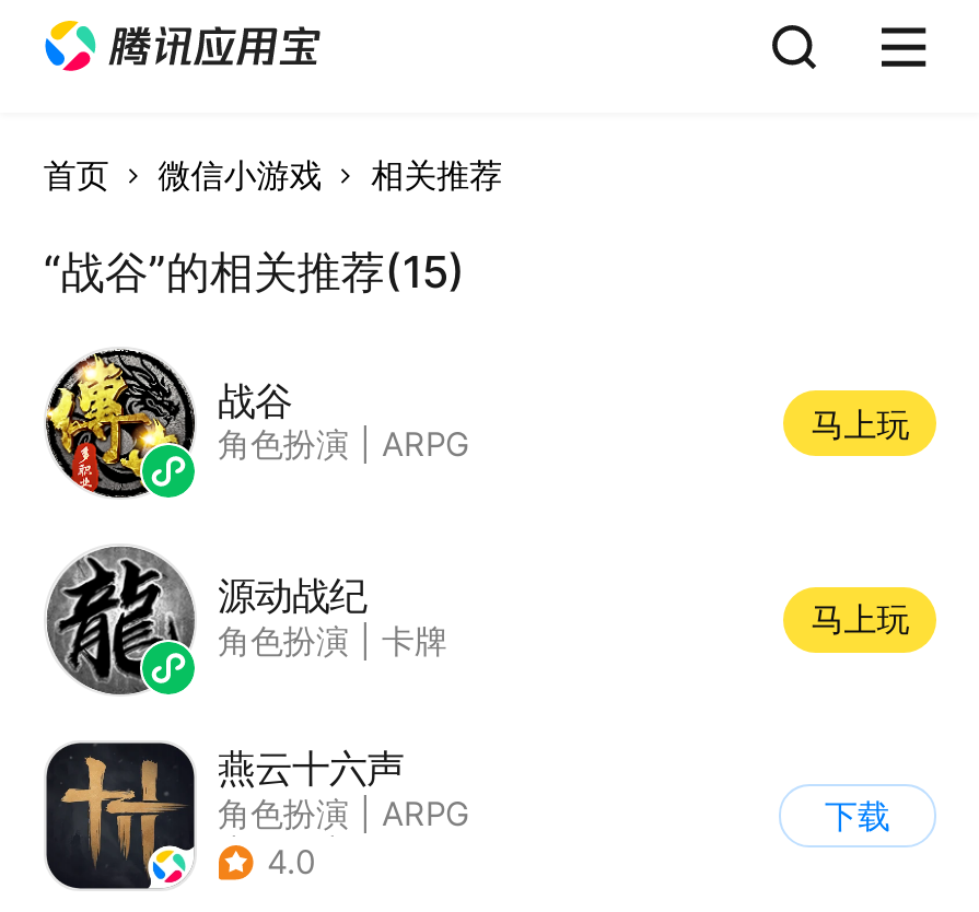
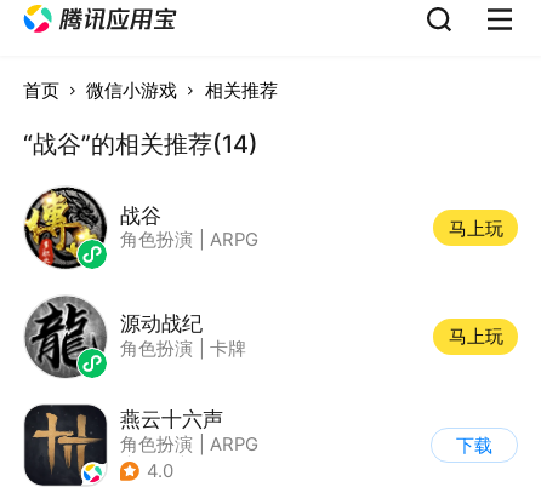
[44,245,466,297] “战谷”的相关推荐(15) -> [23,129,258,158] “战谷”的相关推荐(14)

